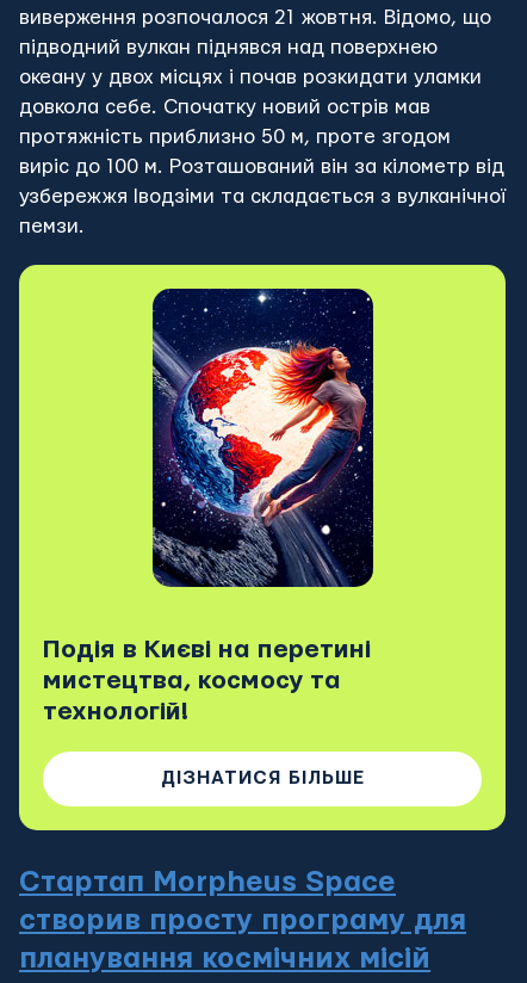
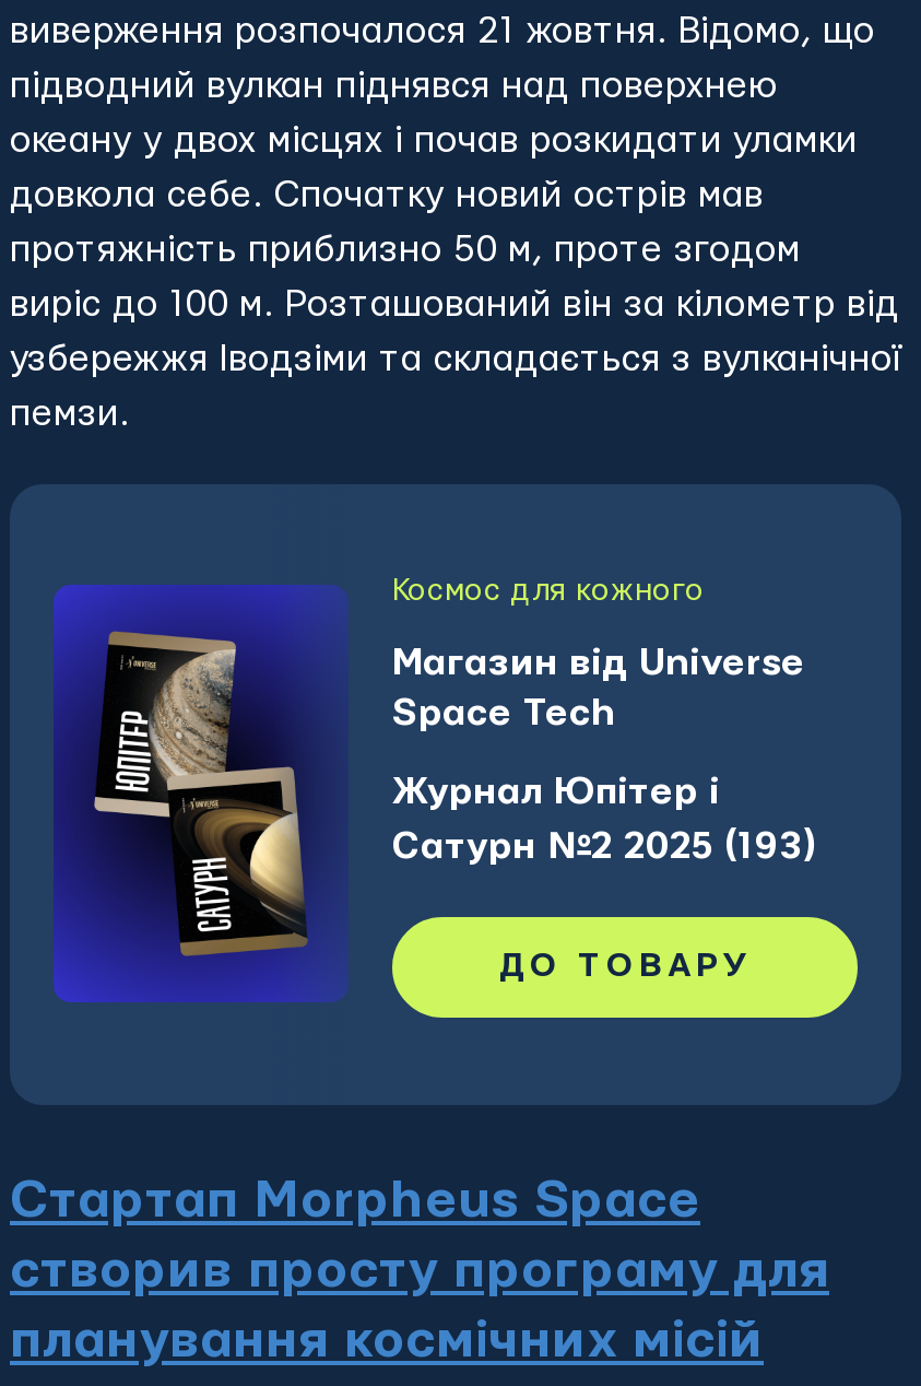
[18,264,507,831] [image] | Подія в Києві на перетині | мистецтва, космосу та | технологій! | ДІЗНАТИСЯ БІЛЬШЕ -> [10,484,901,1105] [image] | Космос для кожного | Магазин від Universe | Space Tech | Журнал Юпітер і | Сатурн №2 2025 (193) | ДО ТОВАРУ

